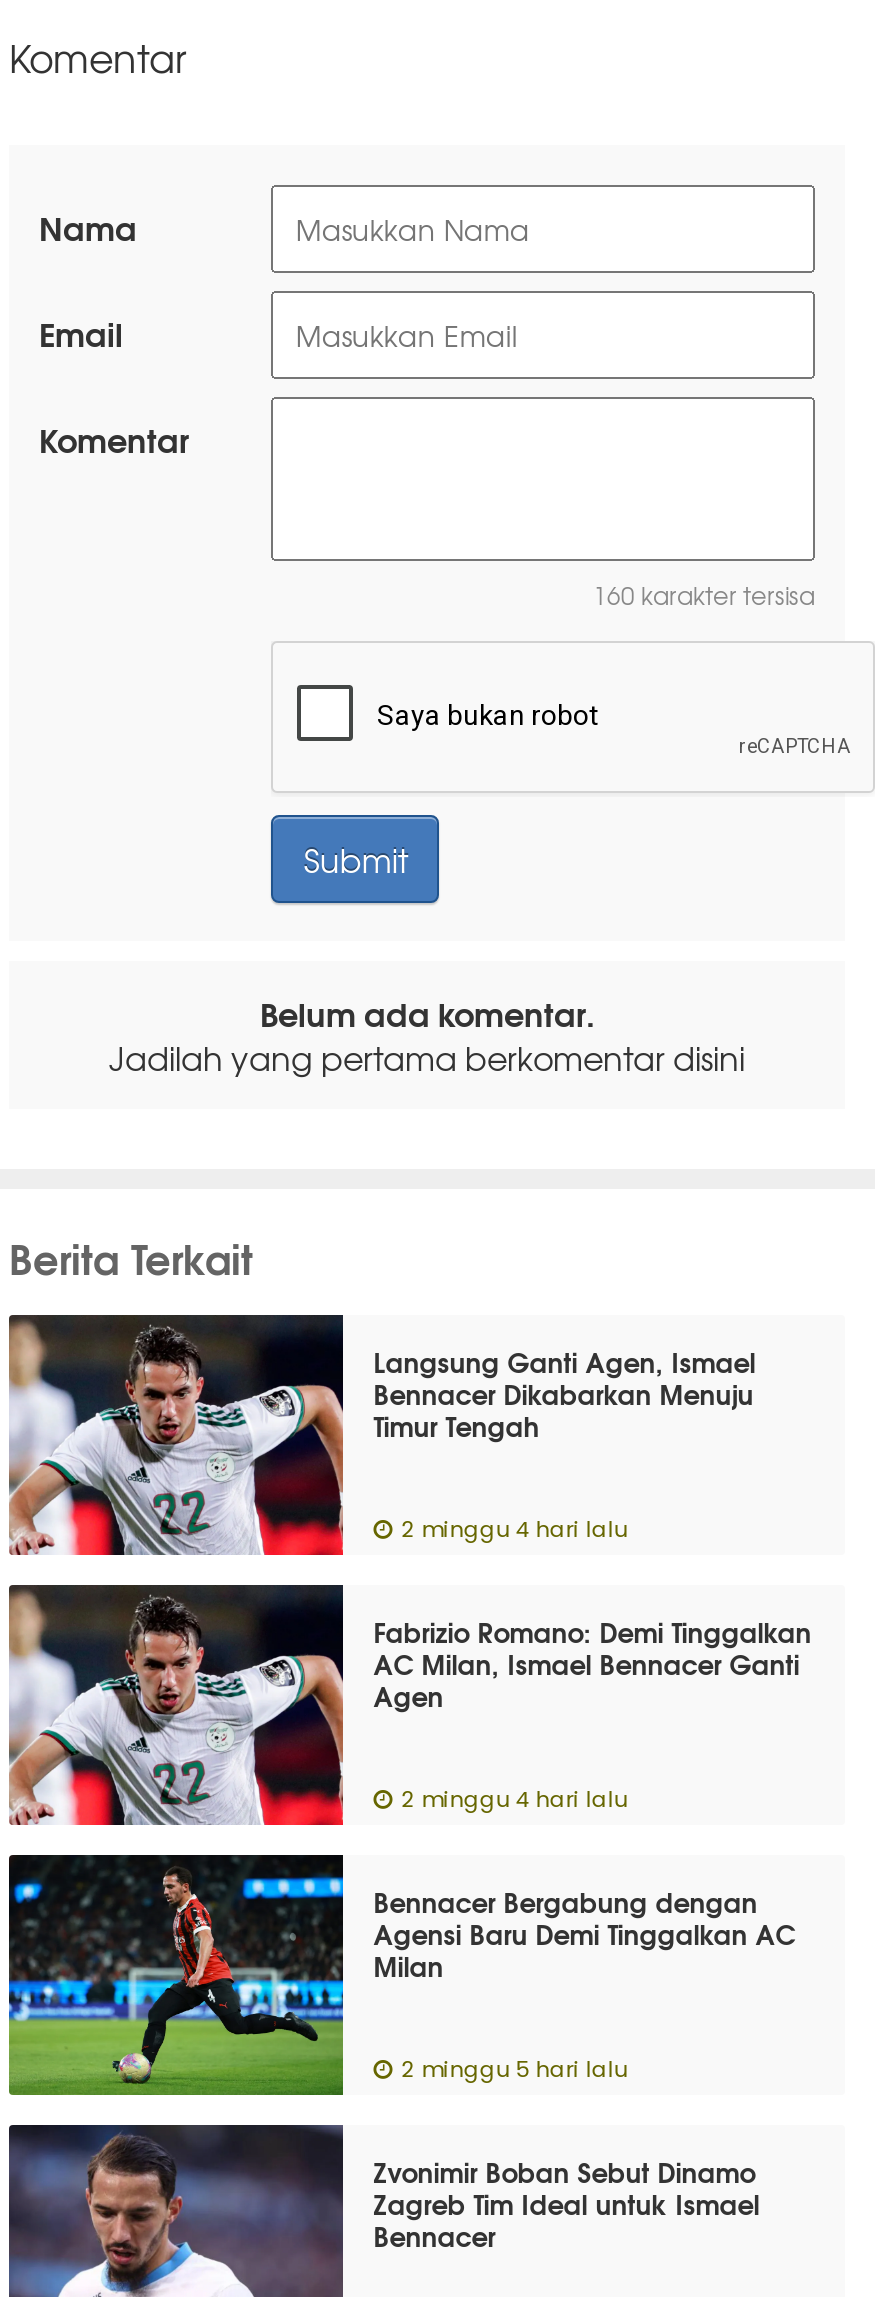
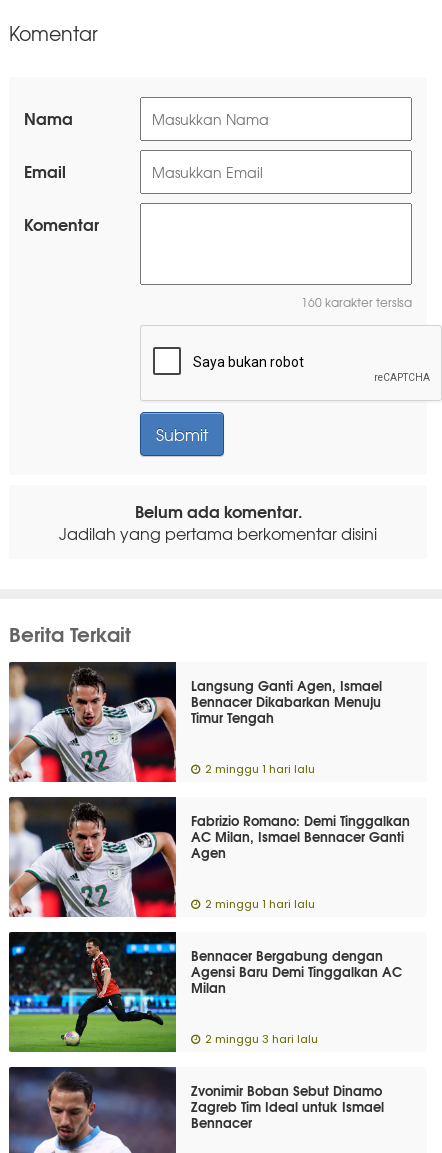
[401,1519,627,1541] 2 minggu 4 hari lalu -> [205,764,315,775] 2 minggu 1 hari lalu
[401,1789,627,1811] 2 minggu 4 hari lalu -> [205,899,315,910] 2 minggu 1 hari lalu
[401,2059,627,2081] 2 minggu 5 hari lalu -> [205,1034,318,1045] 2 minggu 3 hari lalu

